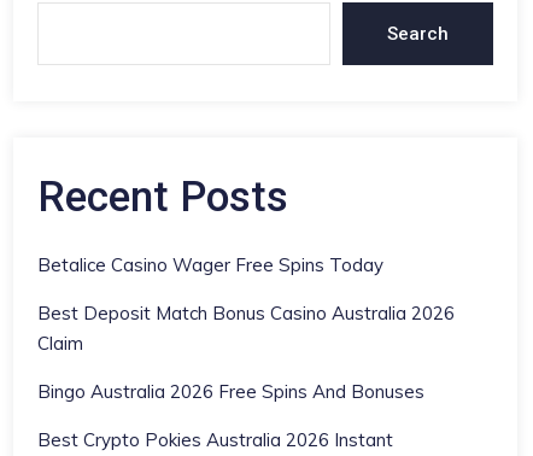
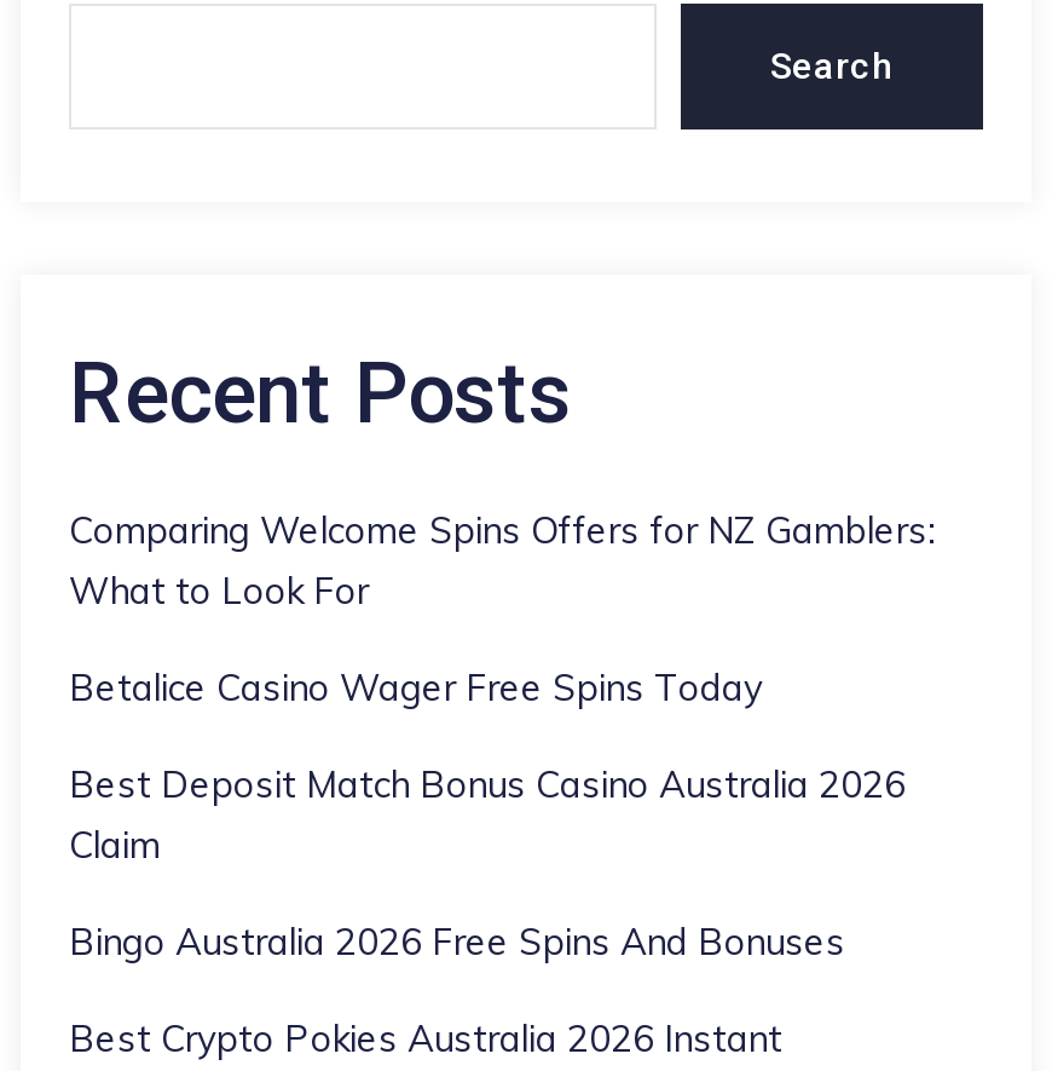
none -> [69,508,935,614] Comparing Welcome Spins Offers for NZ Gamblers: | What to Look For

